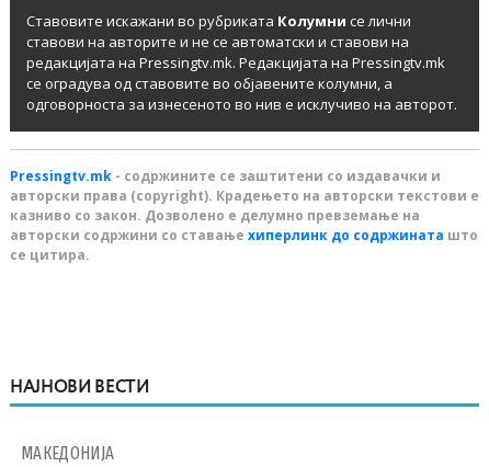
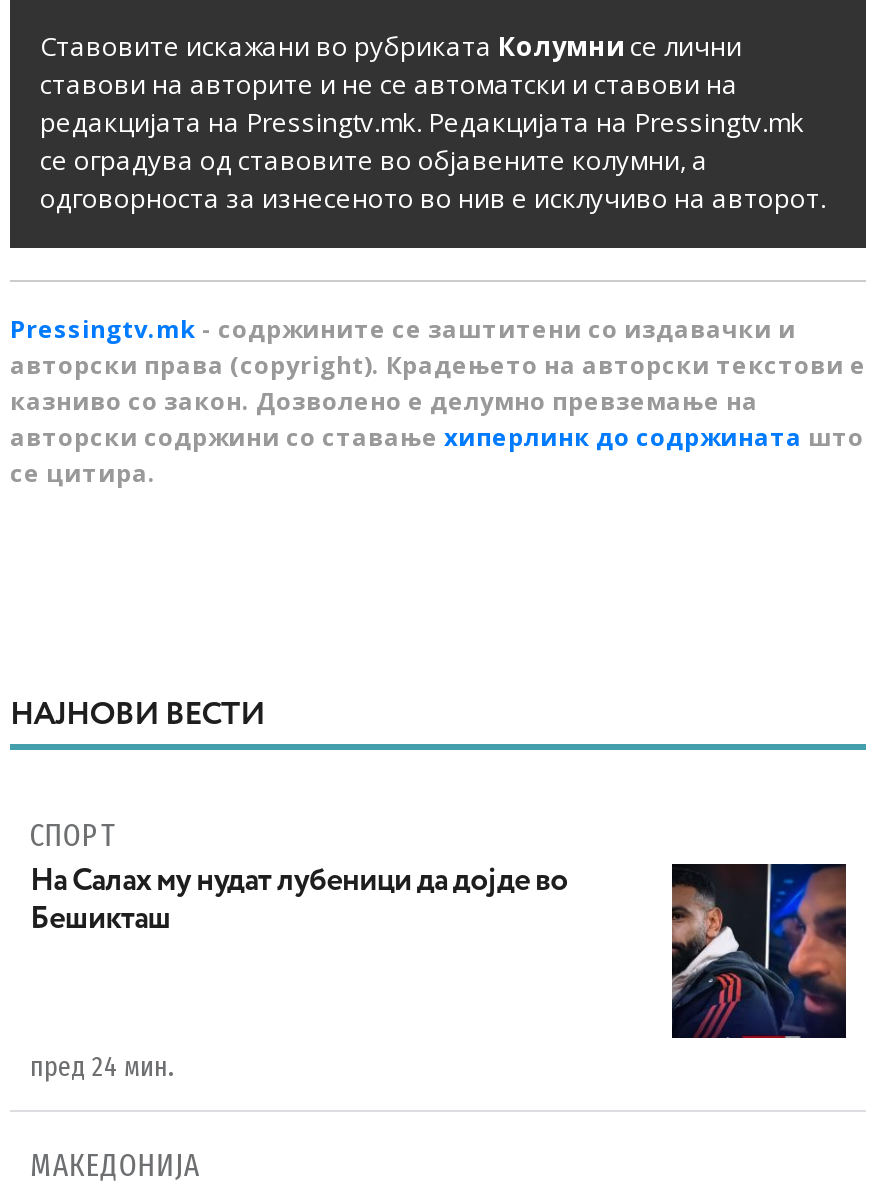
none -> [30,815,568,935] СПОРТ | На Салах му нудат лубеници да дојде во | Бешикташ
none -> [30,1049,174,1083] пред 24 мин.
none -> [670,862,848,1040] [image]

